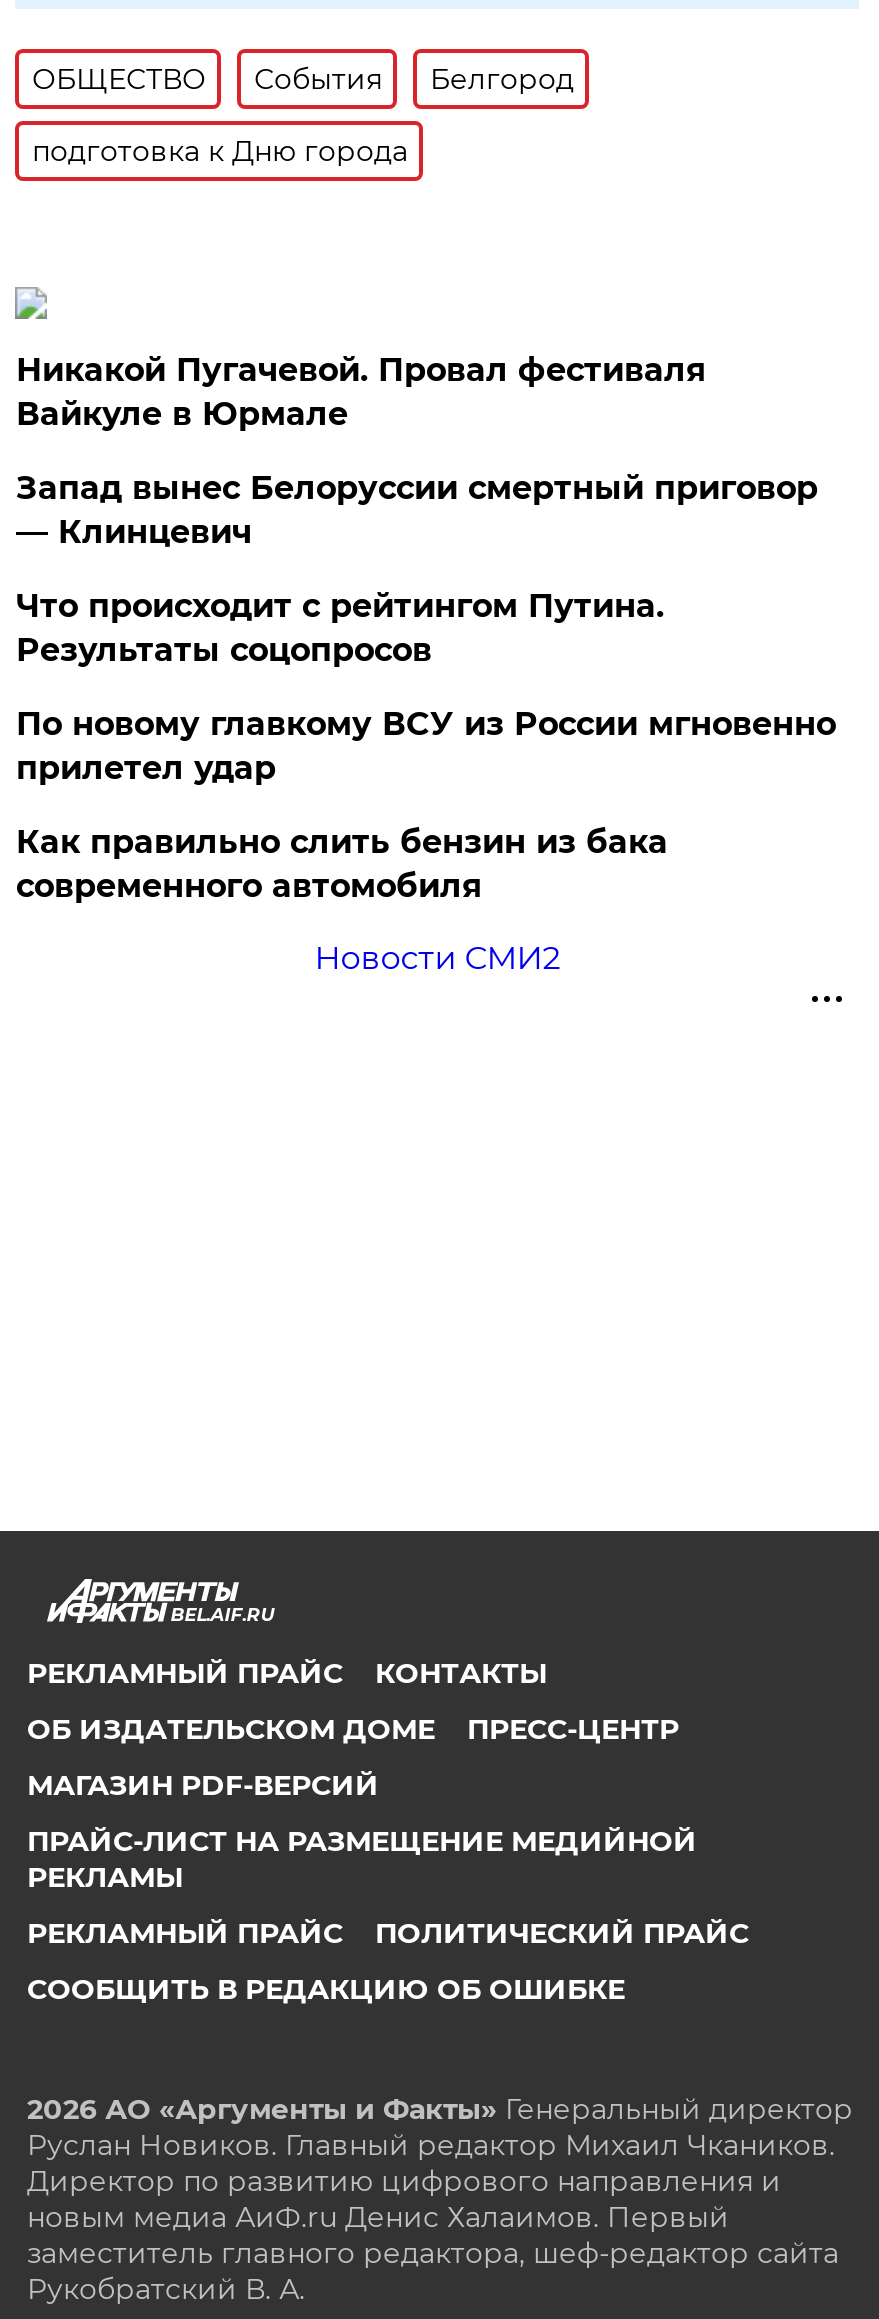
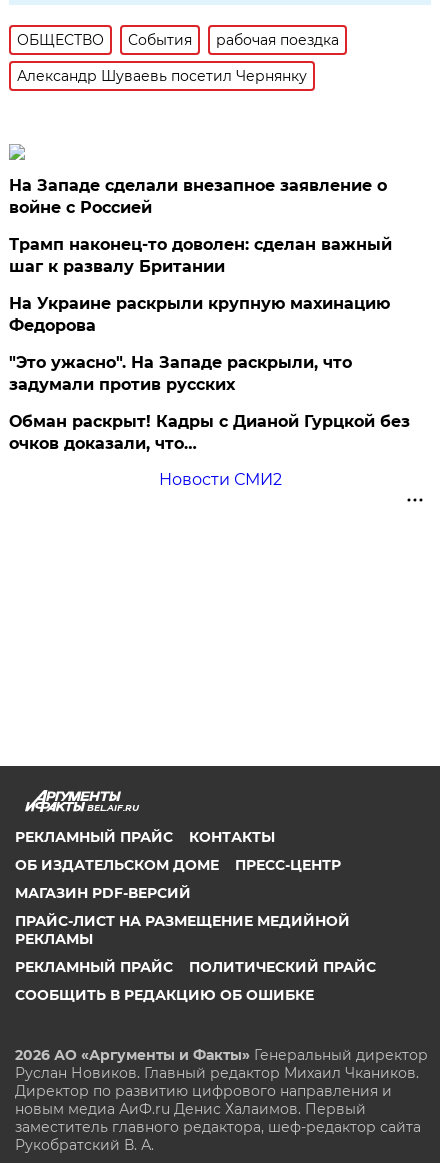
[430,61,574,97] Белгород -> [216,31,339,49] рабочая поездка
[32,133,408,169] подготовка к Дню города -> [17,67,307,85] Александр Шуваевь посетил Чернянку
[16,351,706,433] Никакой Пугачевой. Провал фестиваля | Вайкуле в Юрмале -> [9,176,387,217] На Западе сделали внезапное заявление о | войне с Россией
[16,469,818,551] Запад вынес Белоруссии смертный приговор | — Клинцевич -> [9,235,392,276] Трамп наконец-то доволен: сделан важный | шаг к развалу Британии
[16,587,664,669] Что происходит с рейтингом Путина. | Результаты соцопросов -> [9,294,390,335] На Украине раскрыли крупную махинацию | Федорова
[16,705,836,787] По новому главкому ВСУ из России мгновенно | прилетел удар -> [9,353,352,394] "Это ужасно". На Западе раскрыли, что | задумали против русских
[16,823,668,905] Как правильно слить бензин из бака | современного автомобиля -> [9,412,410,453] Обман раскрыт! Кадры с Дианой Гурцкой без | очков доказали, что…

